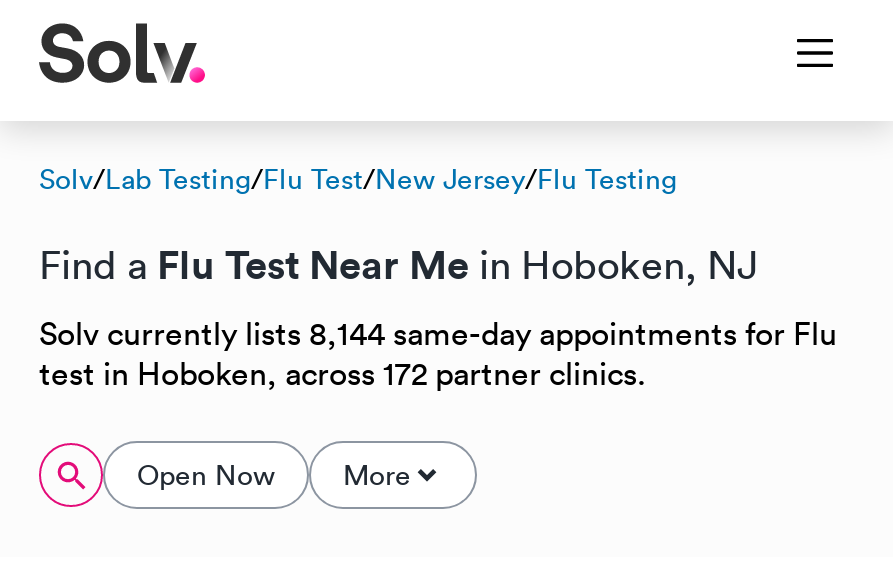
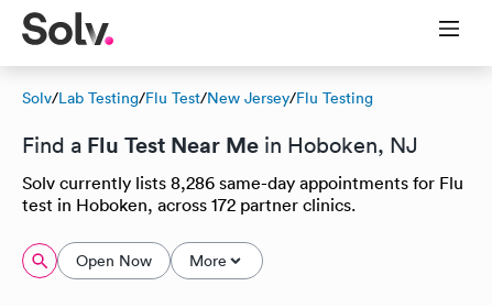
[39,313,837,353] Solv currently lists 8,144 same-day appointments for Flu -> [22,172,463,194] Solv currently lists 8,286 same-day appointments for Flu

